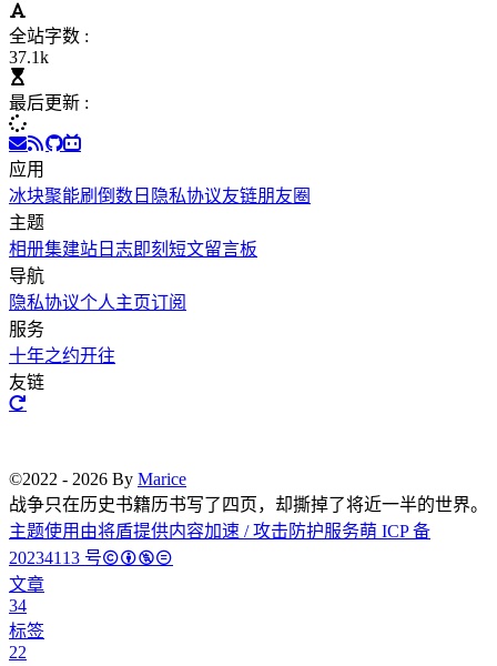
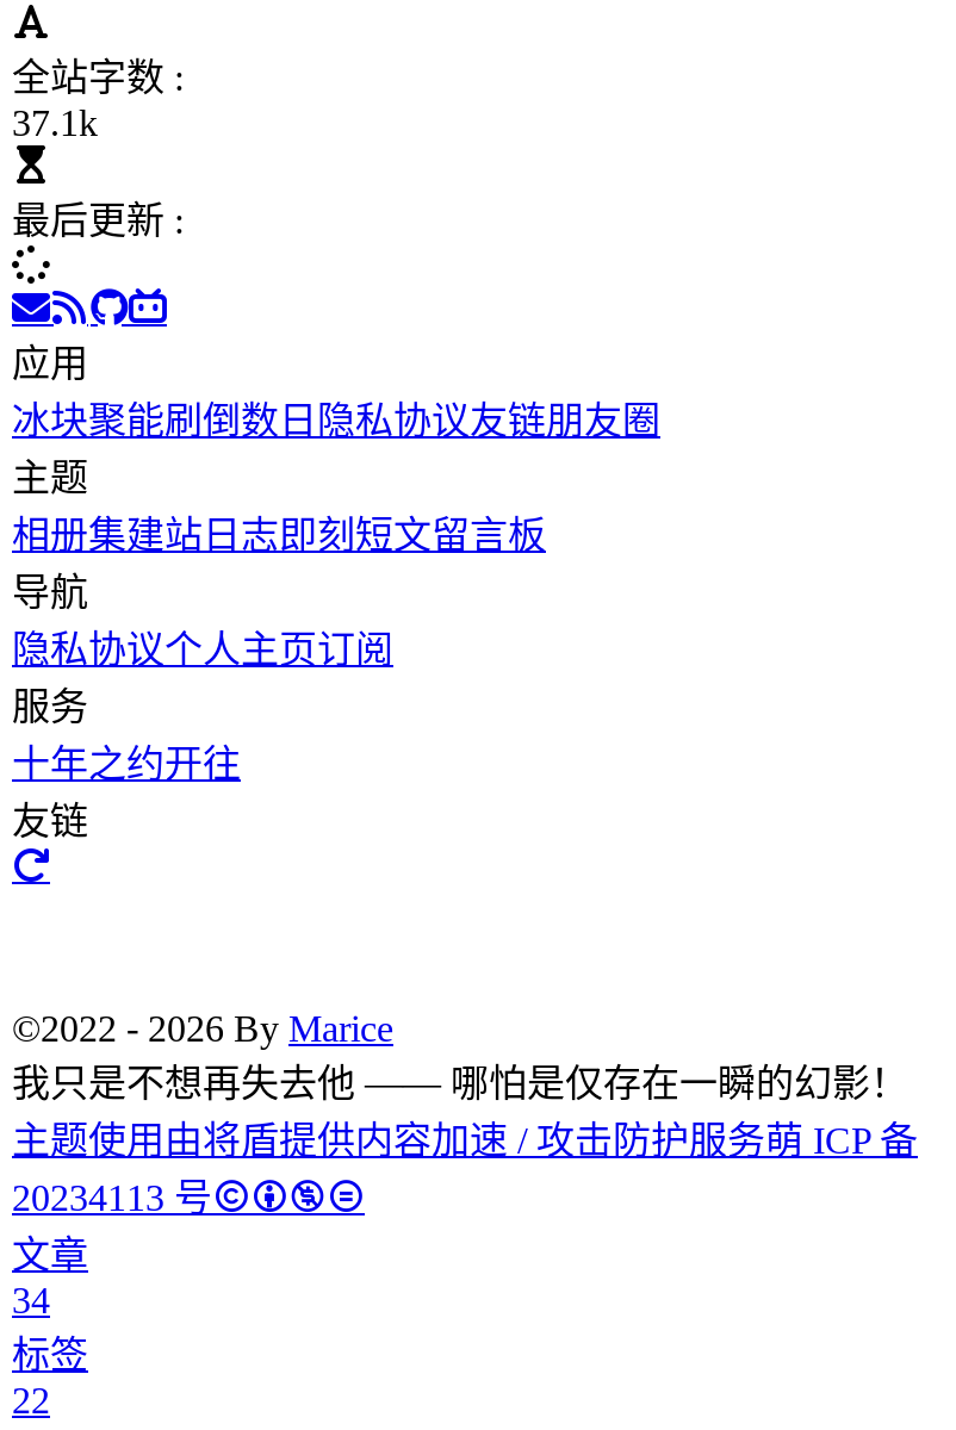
[9,495,488,514] 战争只在历史书籍历书写了四页，却撕掉了将近一半的世界。 -> [12,1063,908,1104] 我只是不想再失去他 —— 哪怕是仅存在一瞬的幻影！

